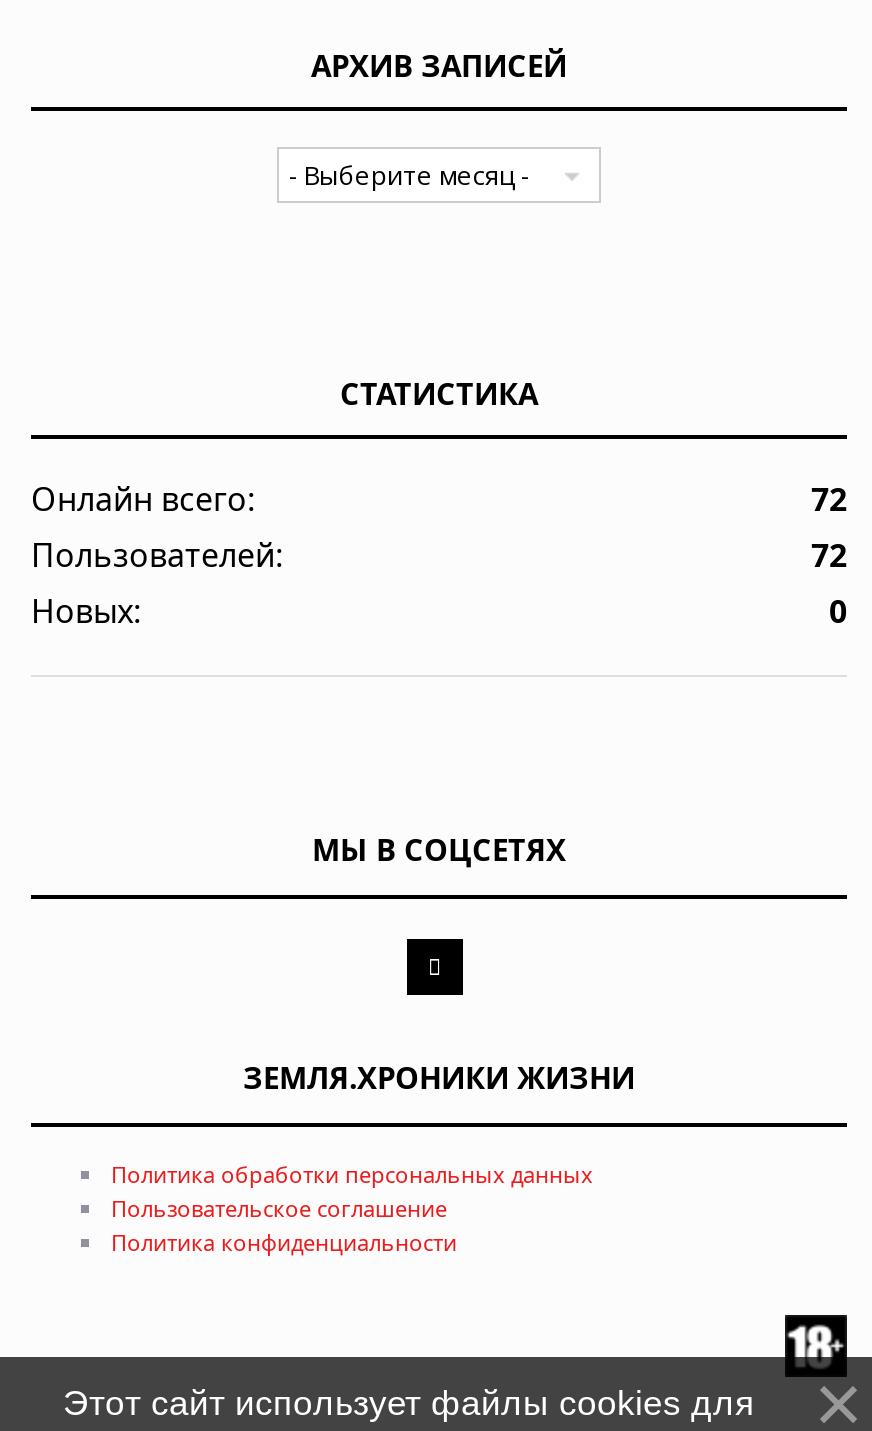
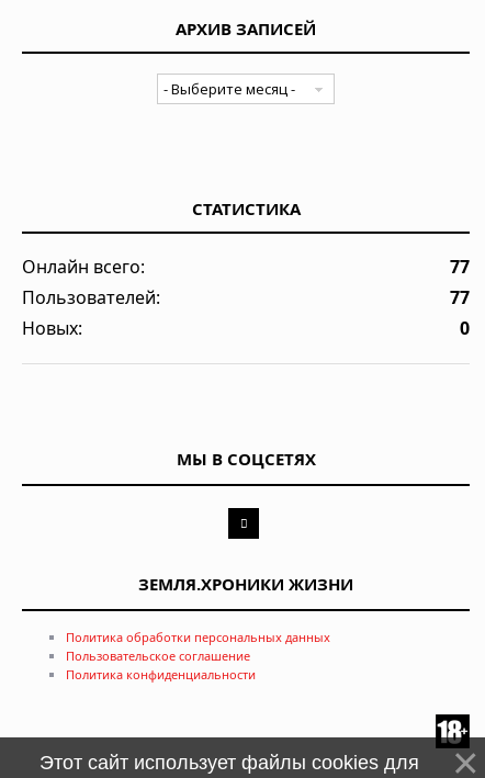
[811,477,847,521] 72 -> [450,255,470,279] 77
[811,533,847,577] 72 -> [450,285,470,310] 77

